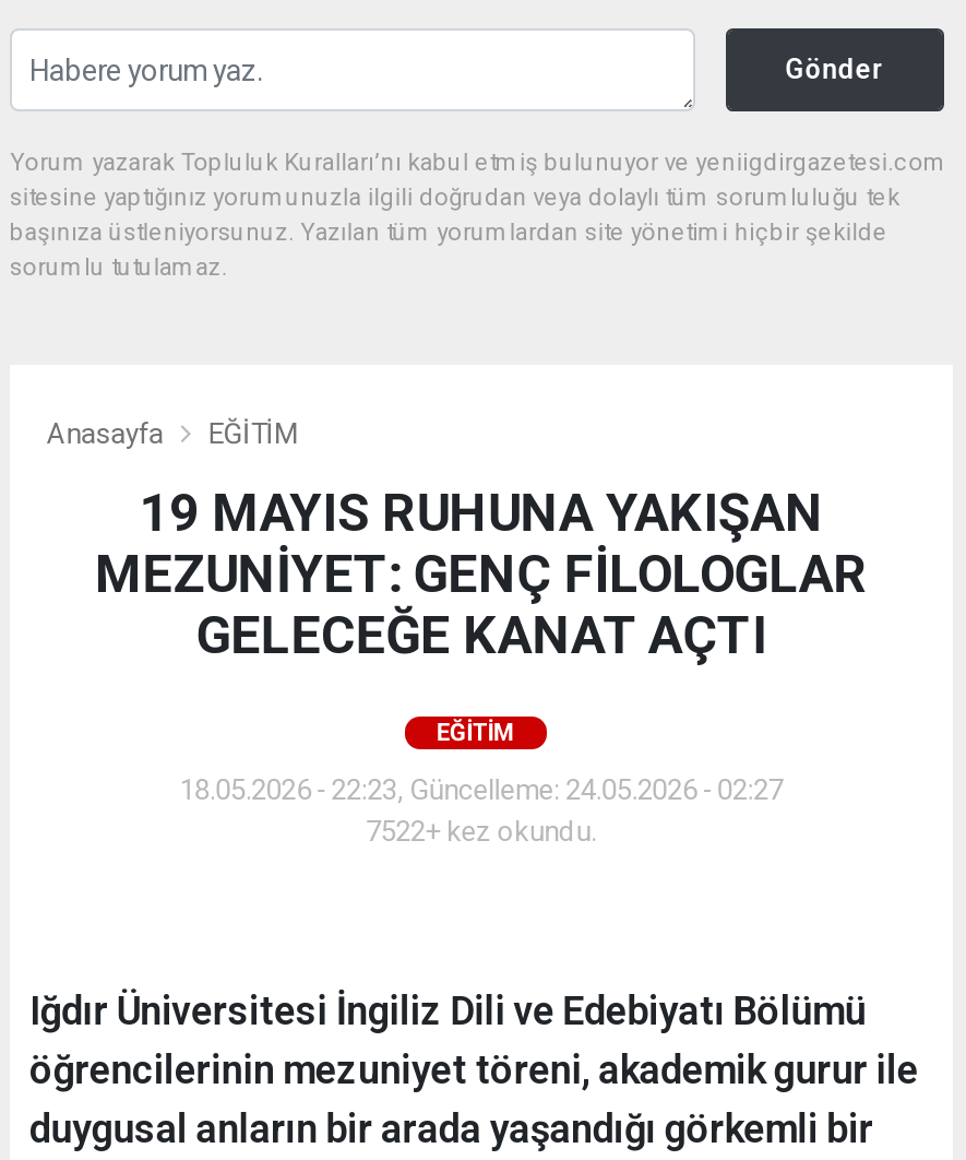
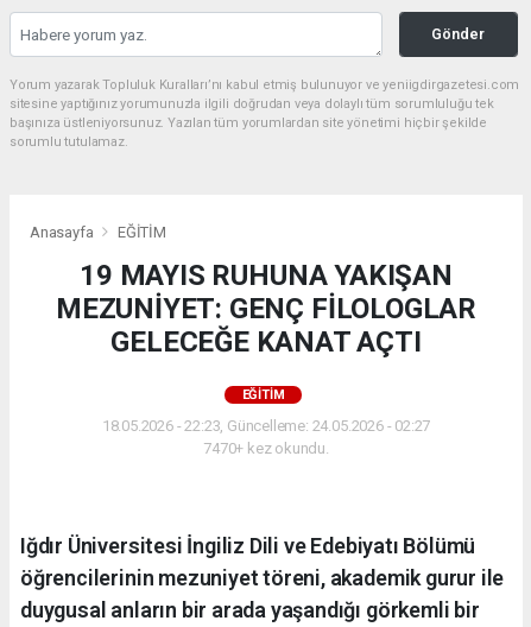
[366,815,597,848] 7522+ kez okundu. -> [203,439,329,457] 7470+ kez okundu.

